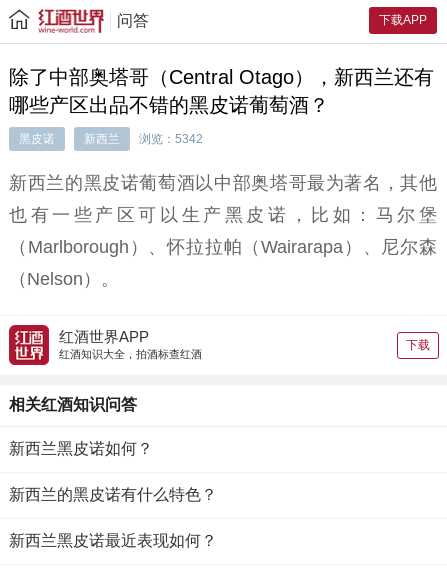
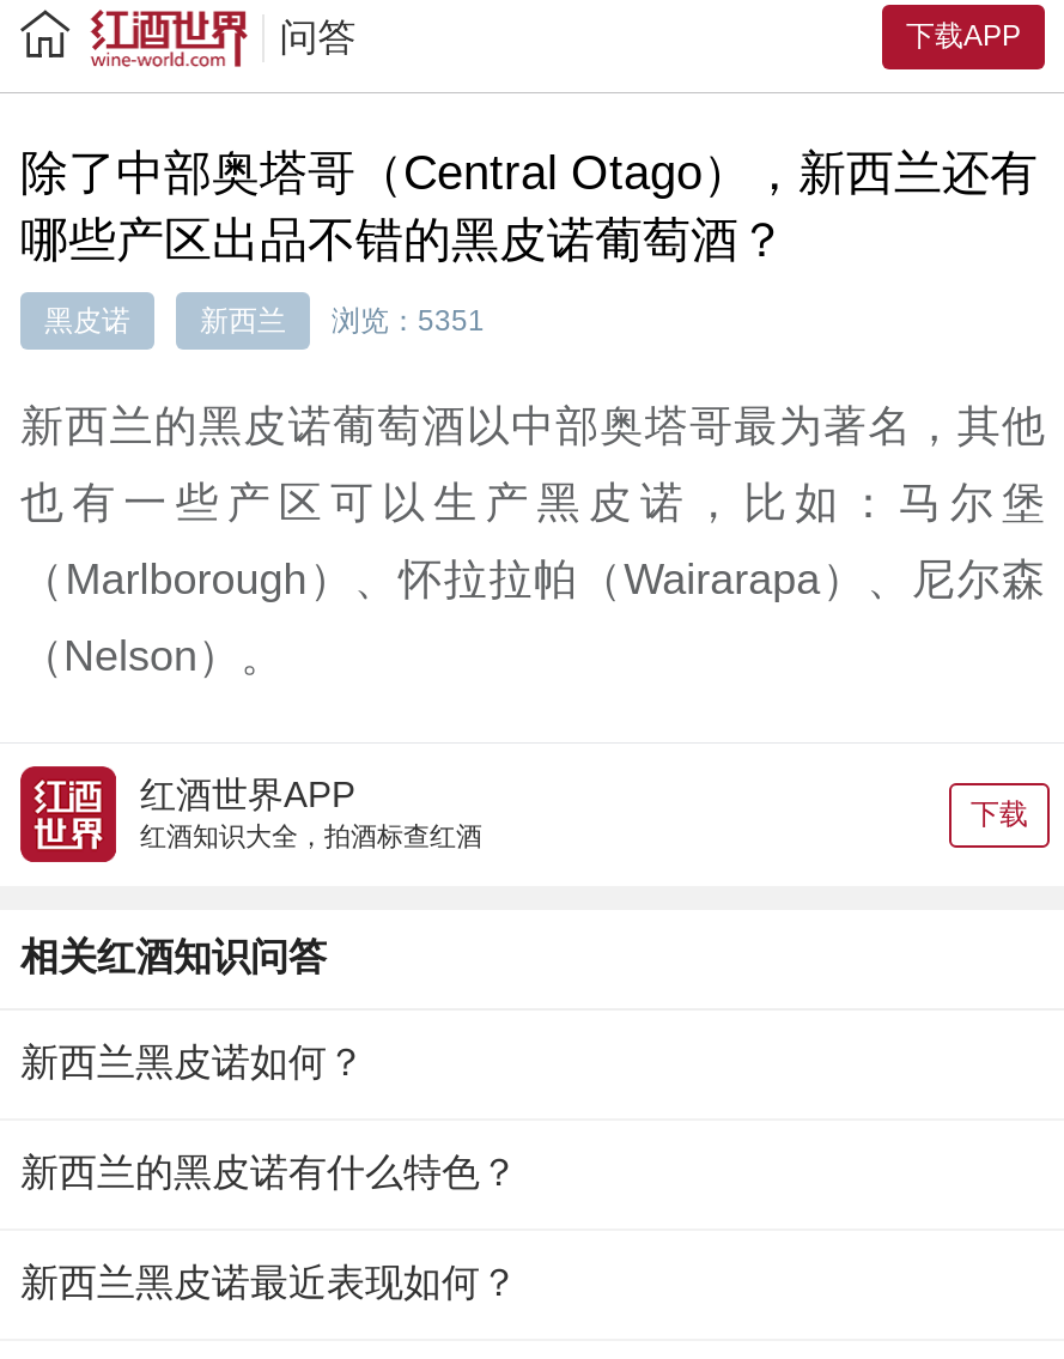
[84,132,203,146] 新西兰 浏览：5342 -> [200,304,485,338] 新西兰 浏览：5351

